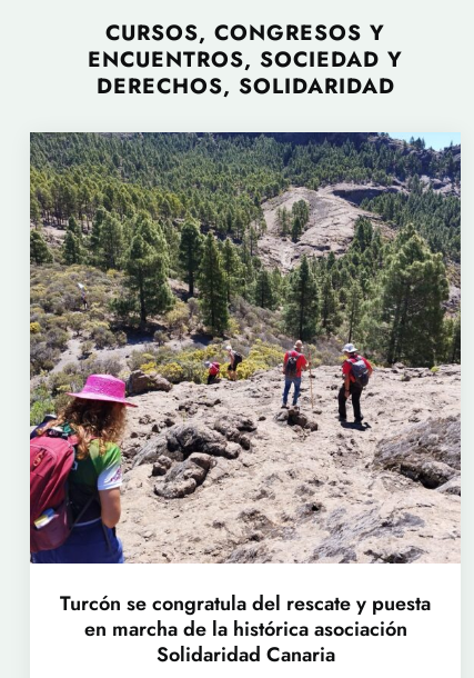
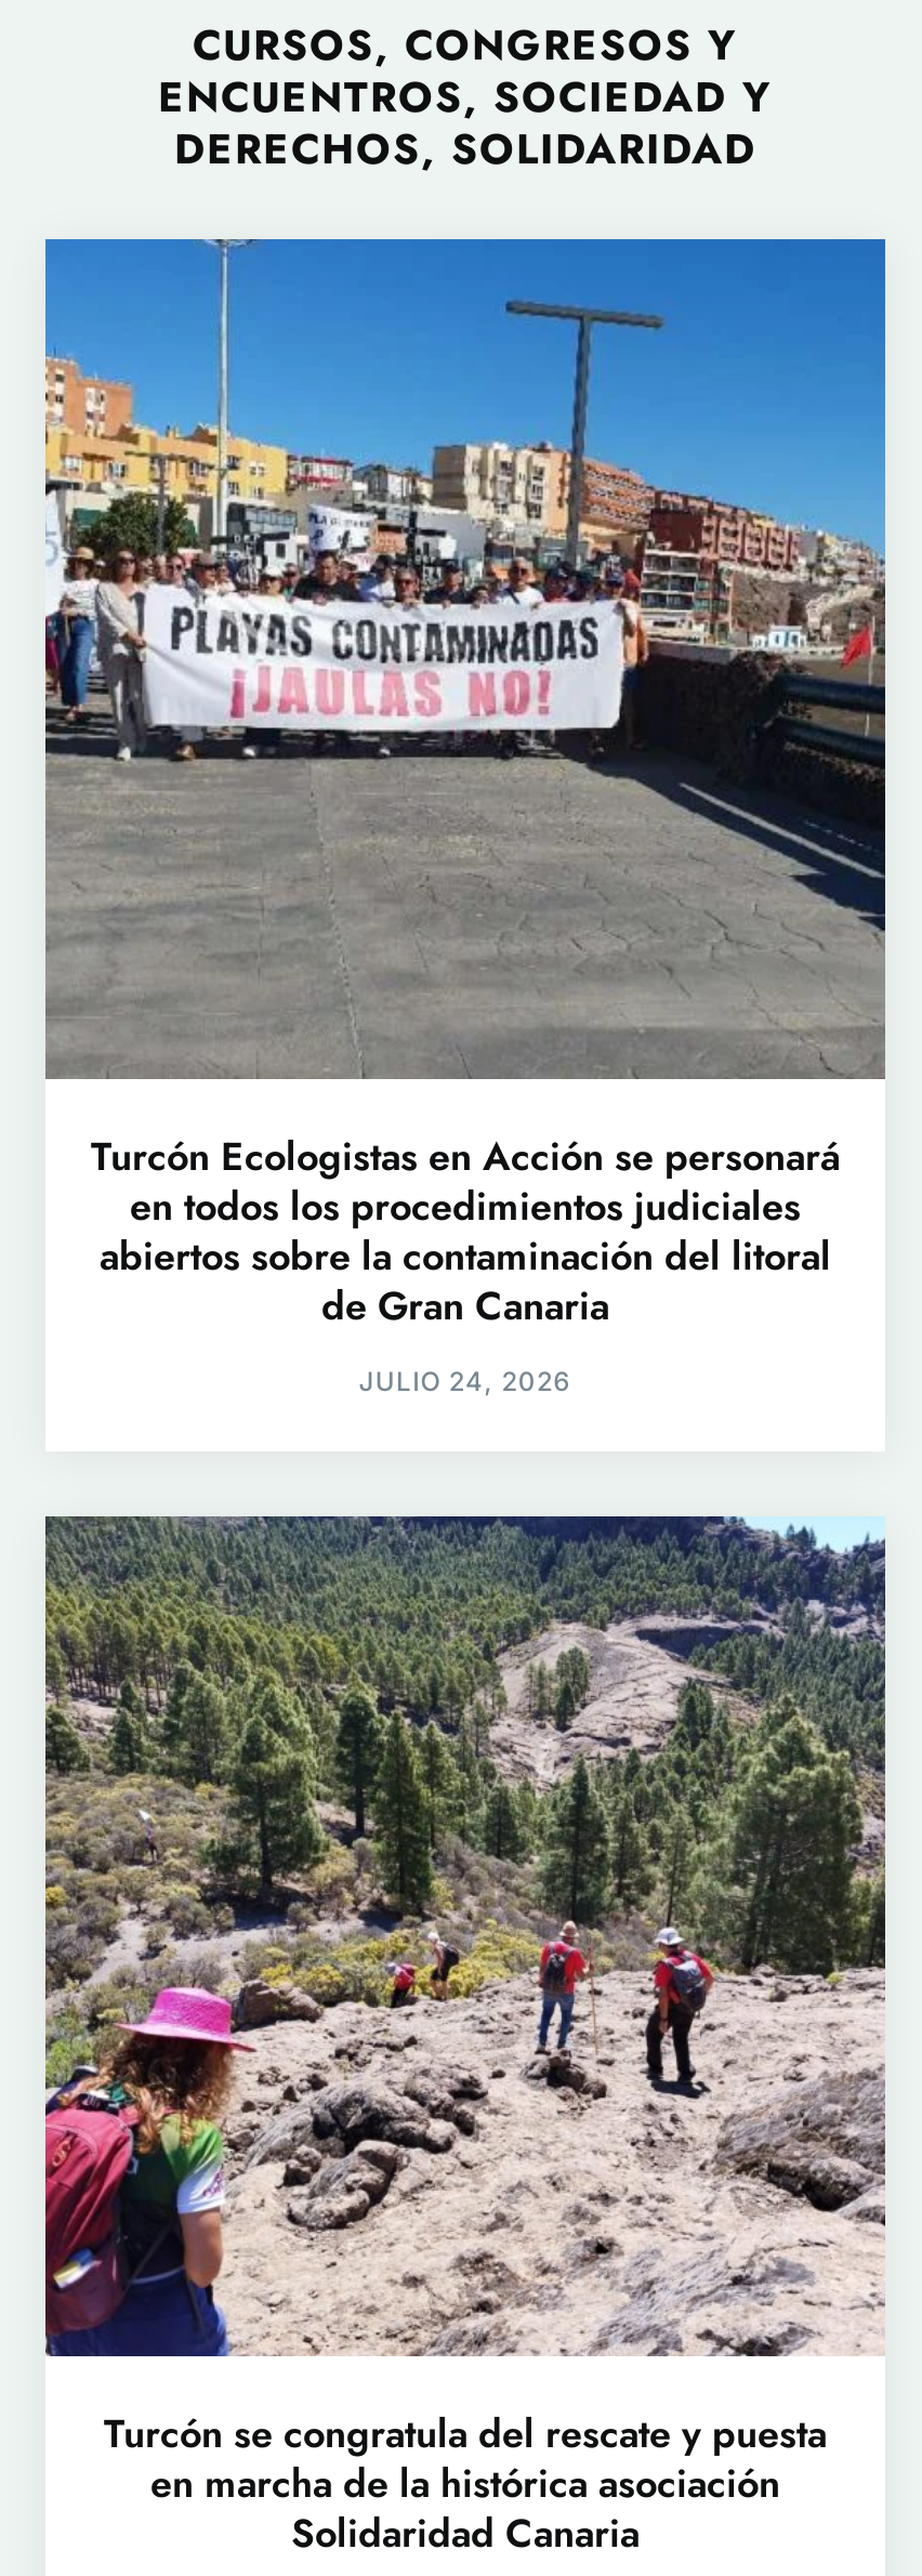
none -> [43,237,887,1397] [image] | Turcón Ecologistas en Acción se personará | en todos los procedimientos judiciales | abiertos sobre la contaminación del litoral | de Gran Canaria | JULIO 24, 2026

